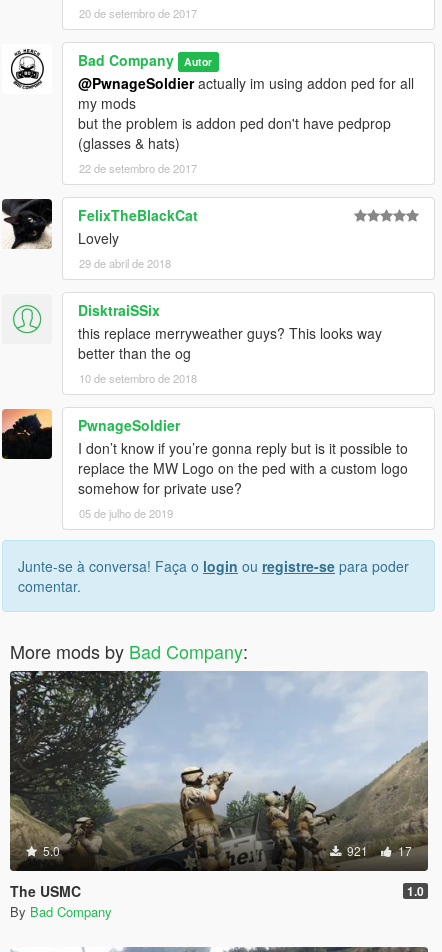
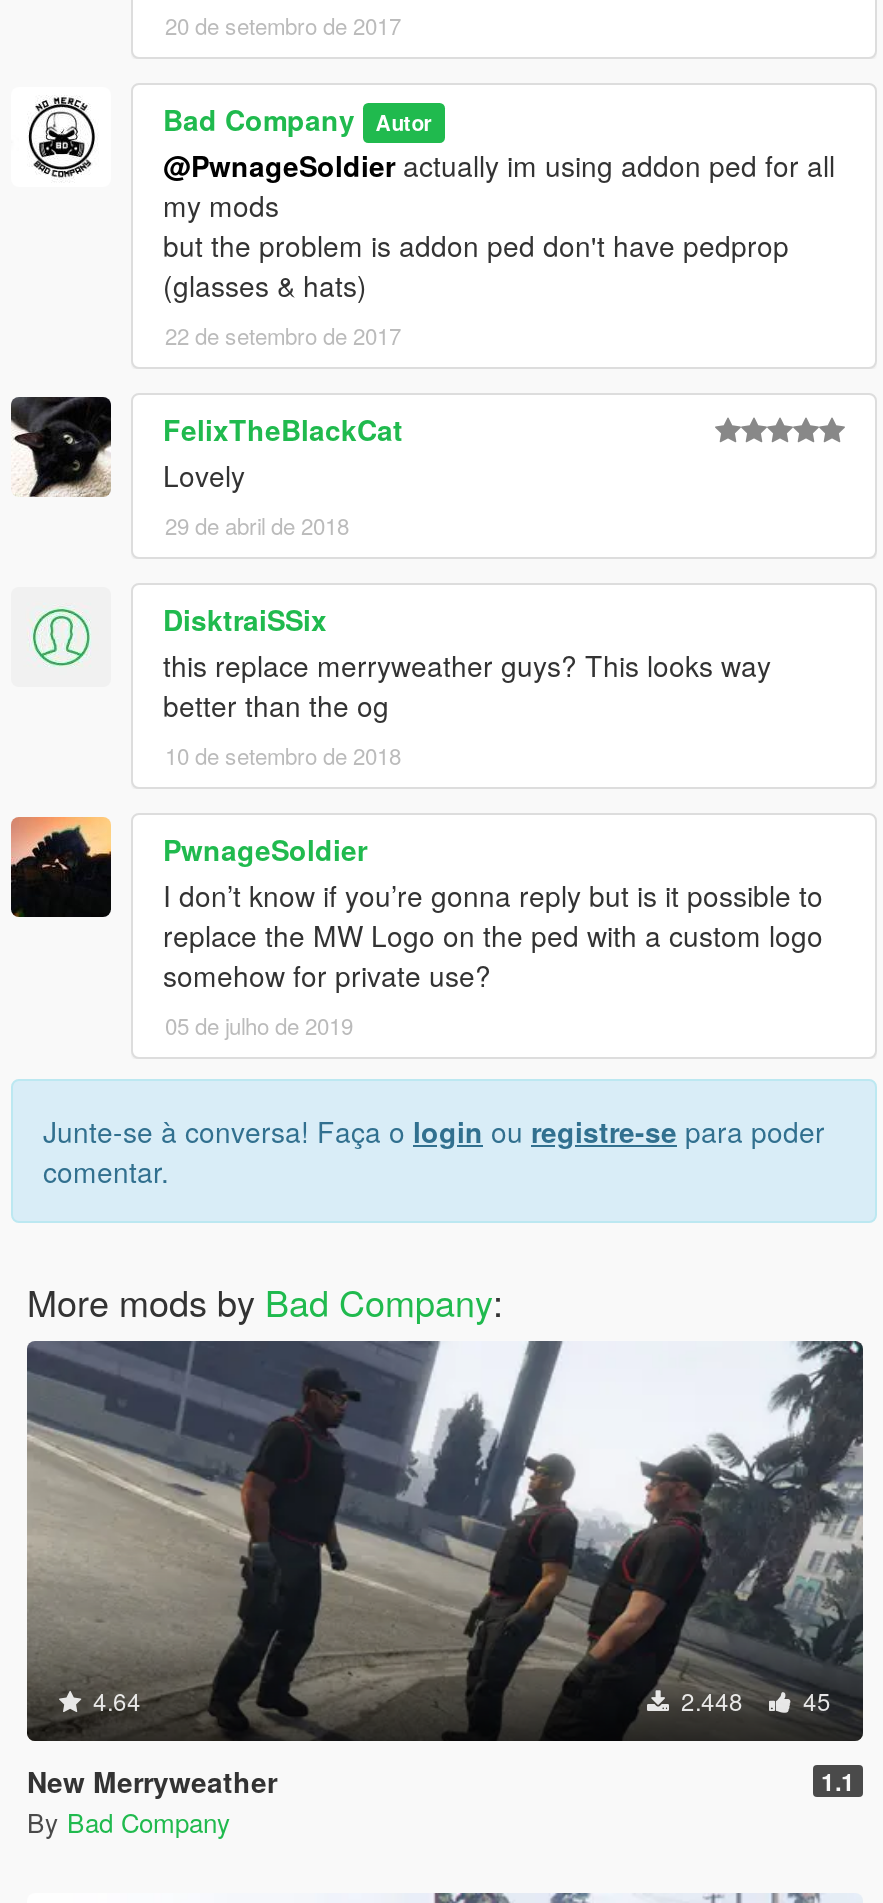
[10,671,428,871] [image] | 5.0 | 921 | 17 -> [27,1341,865,1741] [image] | 4.64 | 2.448 | 45
[10,881,424,901] The USMC | 1.0 -> [27,1761,855,1801] New Merryweather | 1.1

